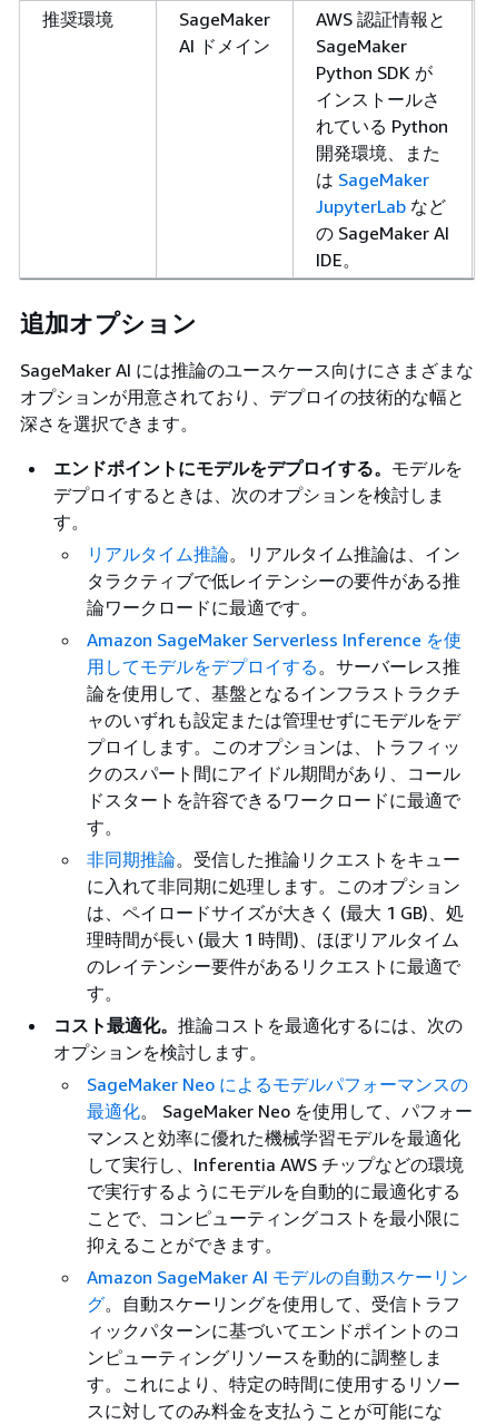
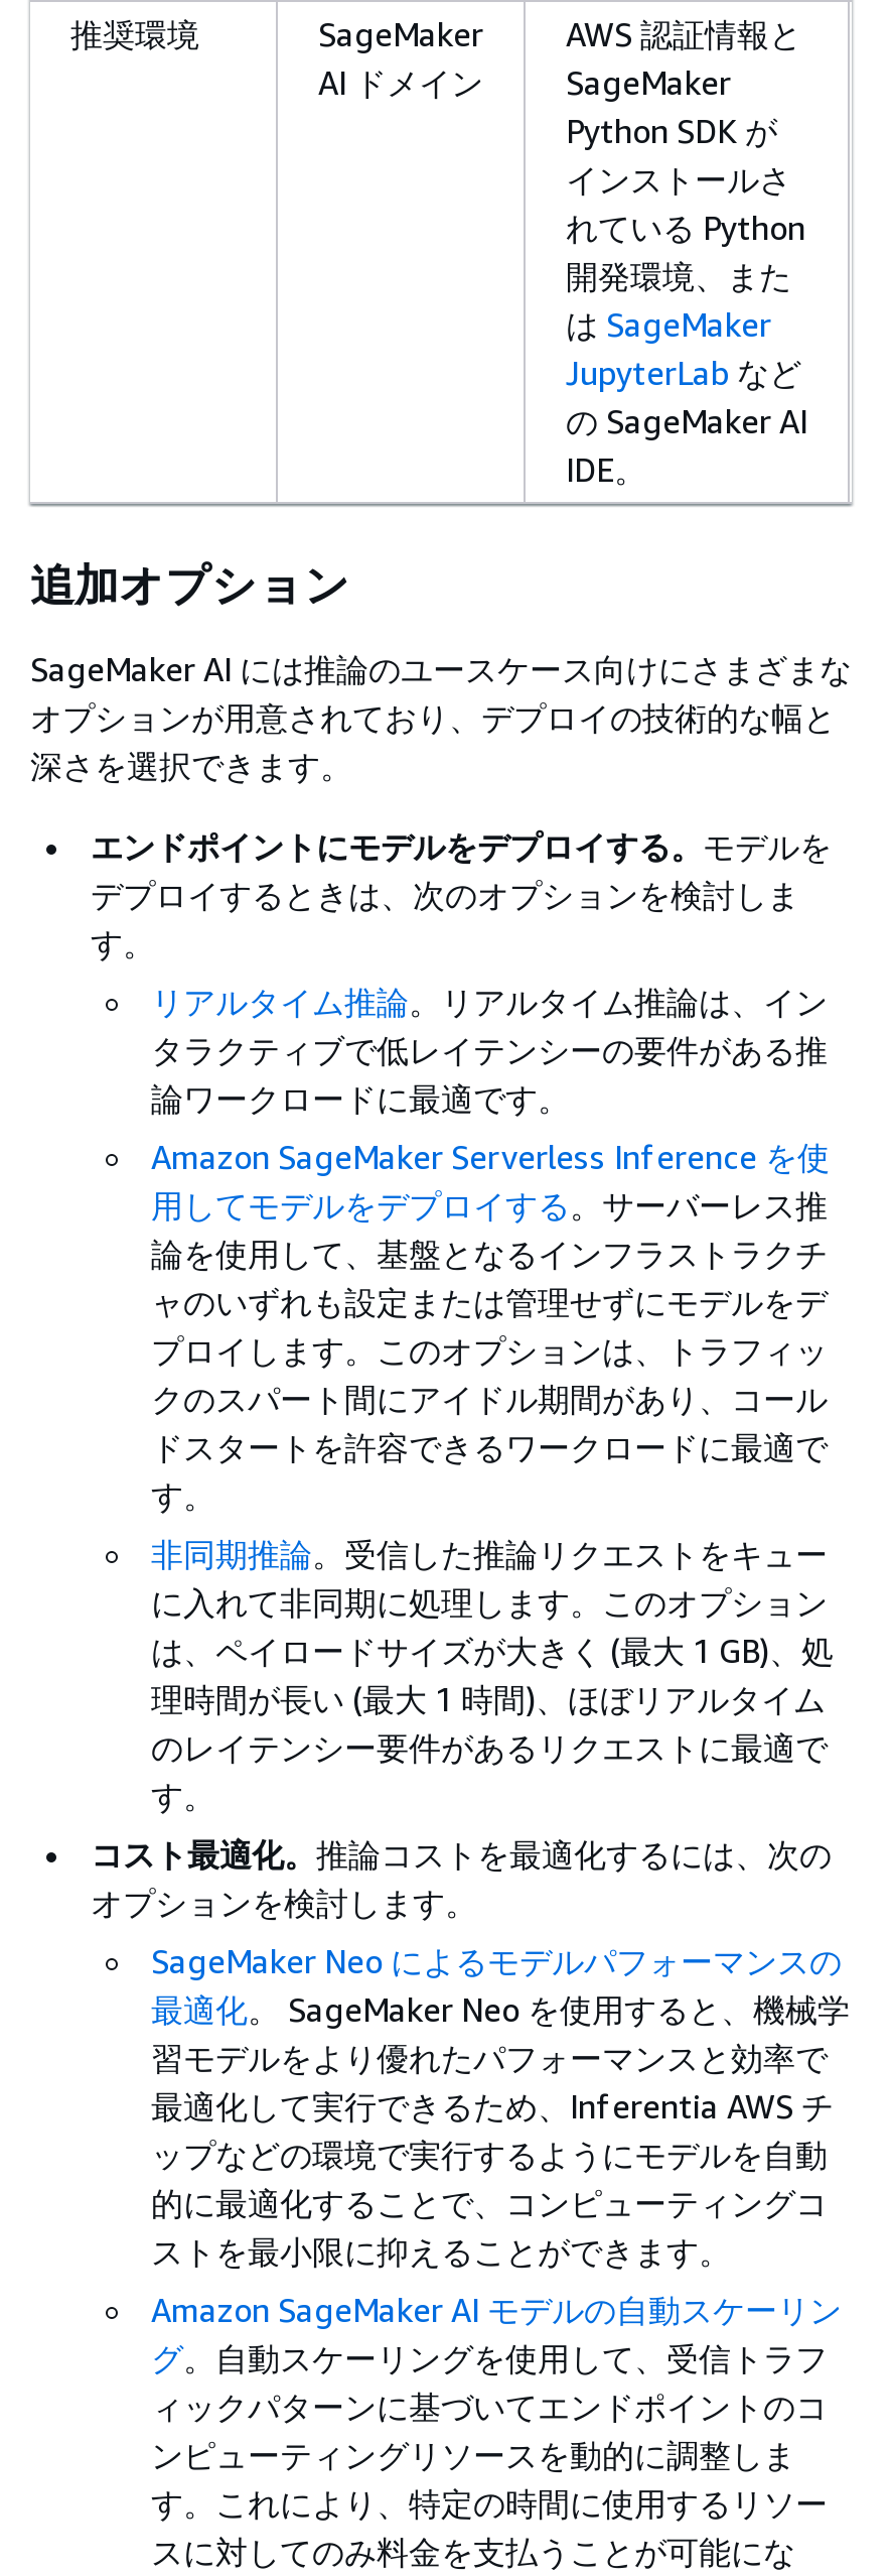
[87,1099,473,1255] 最適化。 SageMaker Neo を使用して、パフォー | マンスと効率に優れた機械学習モデルを最適化 | して実行し、Inferentia AWS チップなどの環境 | で実行するようにモデルを自動的に最適化する | ことで、コンピューティングコストを最小限に | 抑えることができます。 -> [151,1988,850,2271] 最適化。 SageMaker Neo を使用すると、機械学 | 習モデルをより優れたパフォーマンスと効率で | 最適化して実行できるため、Inferentia AWS チ | ップなどの環境で実行するようにモデルを自動 | 的に最適化することで、コンピューティングコ | ストを最小限に抑えることができます。

